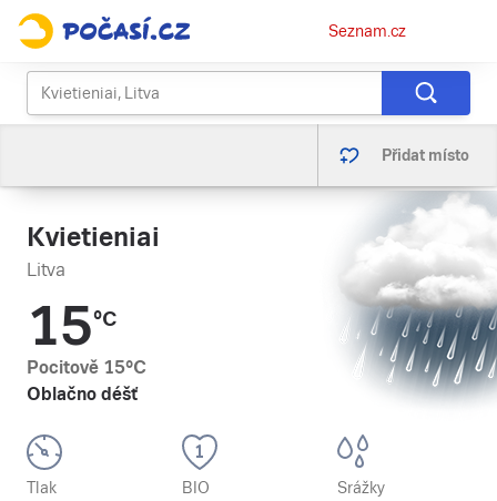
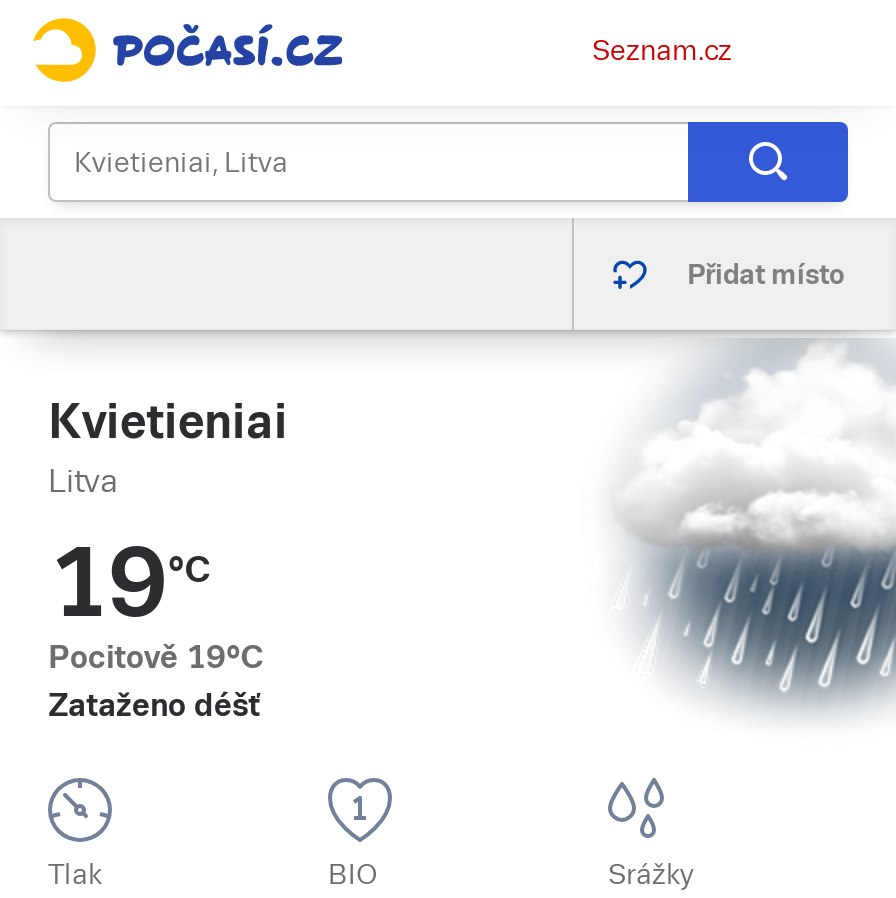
[27,296,116,357] 15°C -> [48,528,210,638] 19°C
[27,357,146,378] Pocitově 15°C -> [48,638,264,676] Pocitově 19°C
[27,384,138,405] Oblačno déšť -> [48,686,260,724] Zataženo déšť

